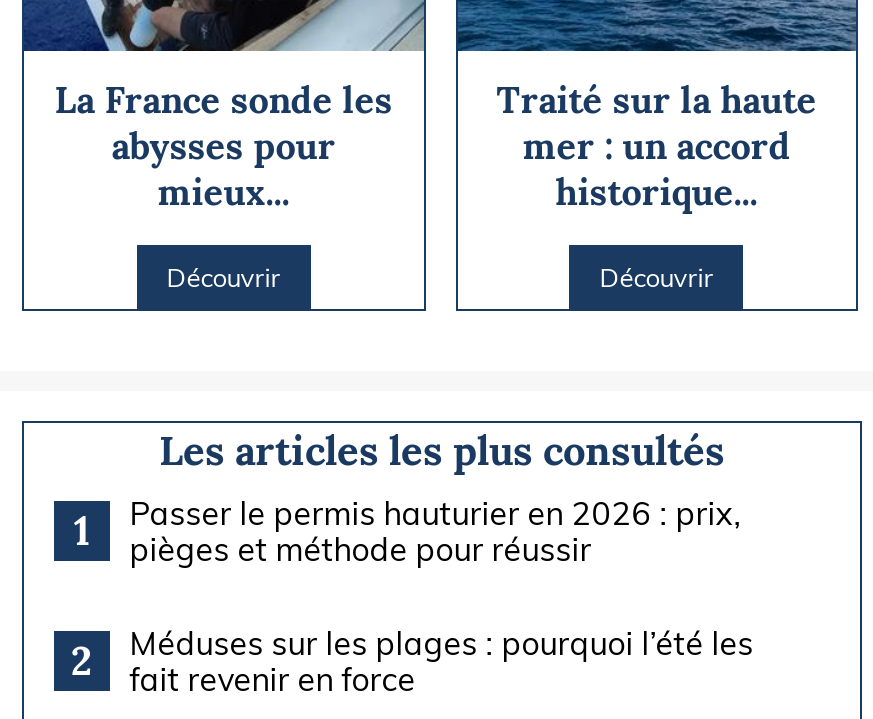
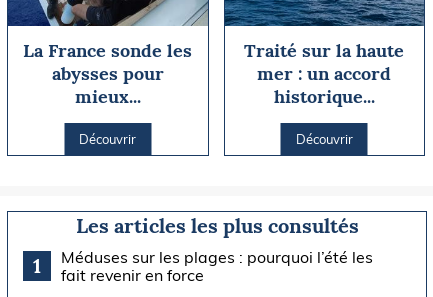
[71,493,741,685] Passer le permis hauturier en 2026 : prix, | pièges et méthode pour réussir | 2 -> none

